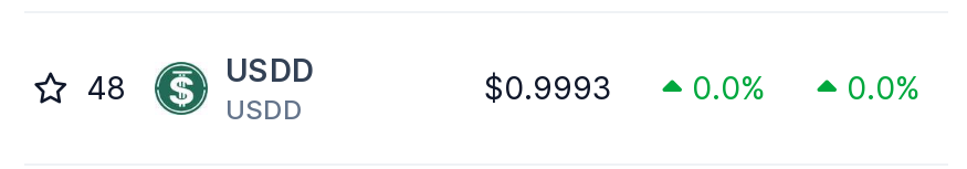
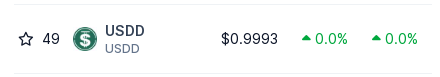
[86,68,126,106] 48 -> [42,30,60,47] 49

